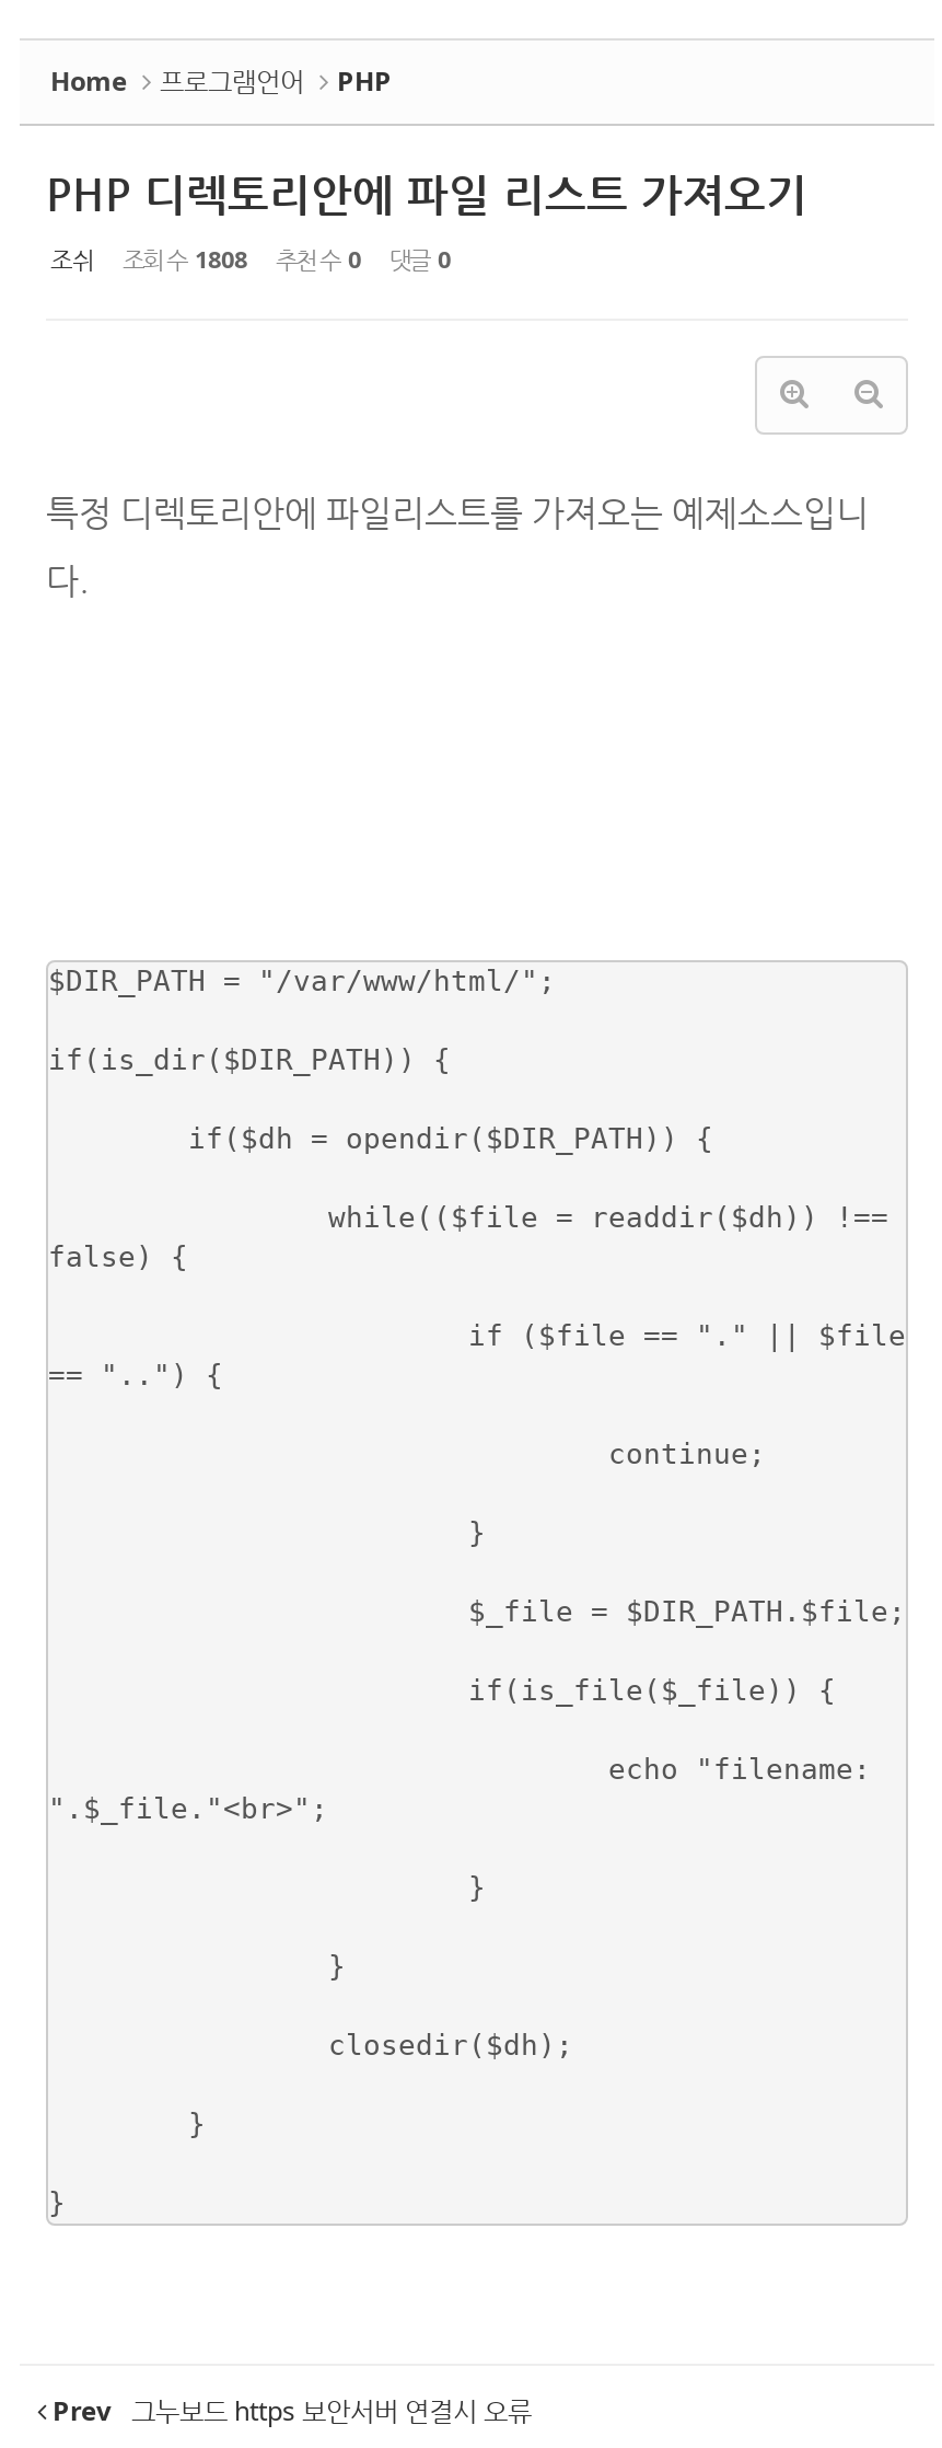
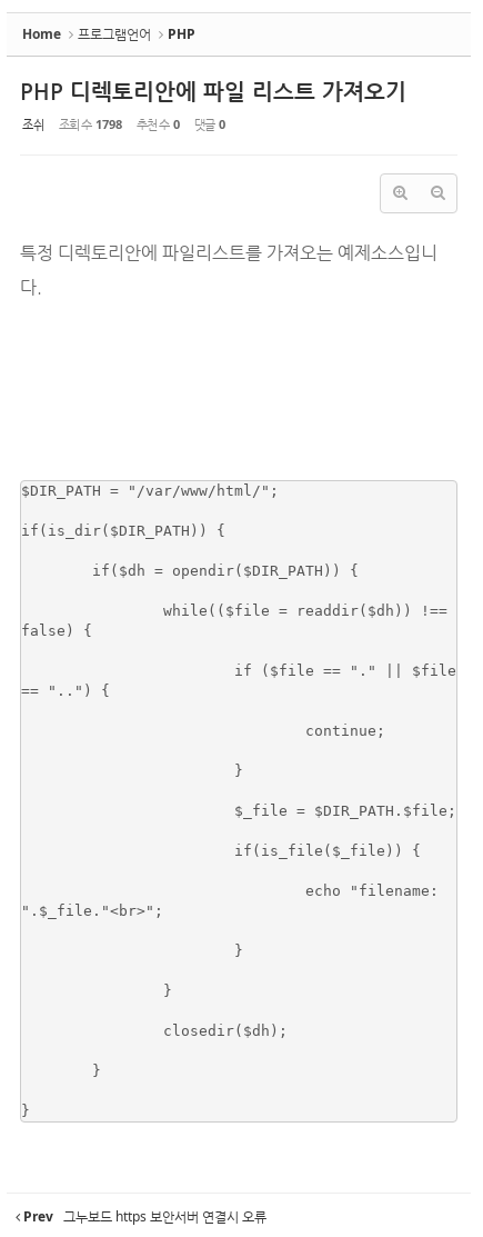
[123,242,247,275] 조회 수 1808 -> [59,116,122,132] 조회 수 1798

